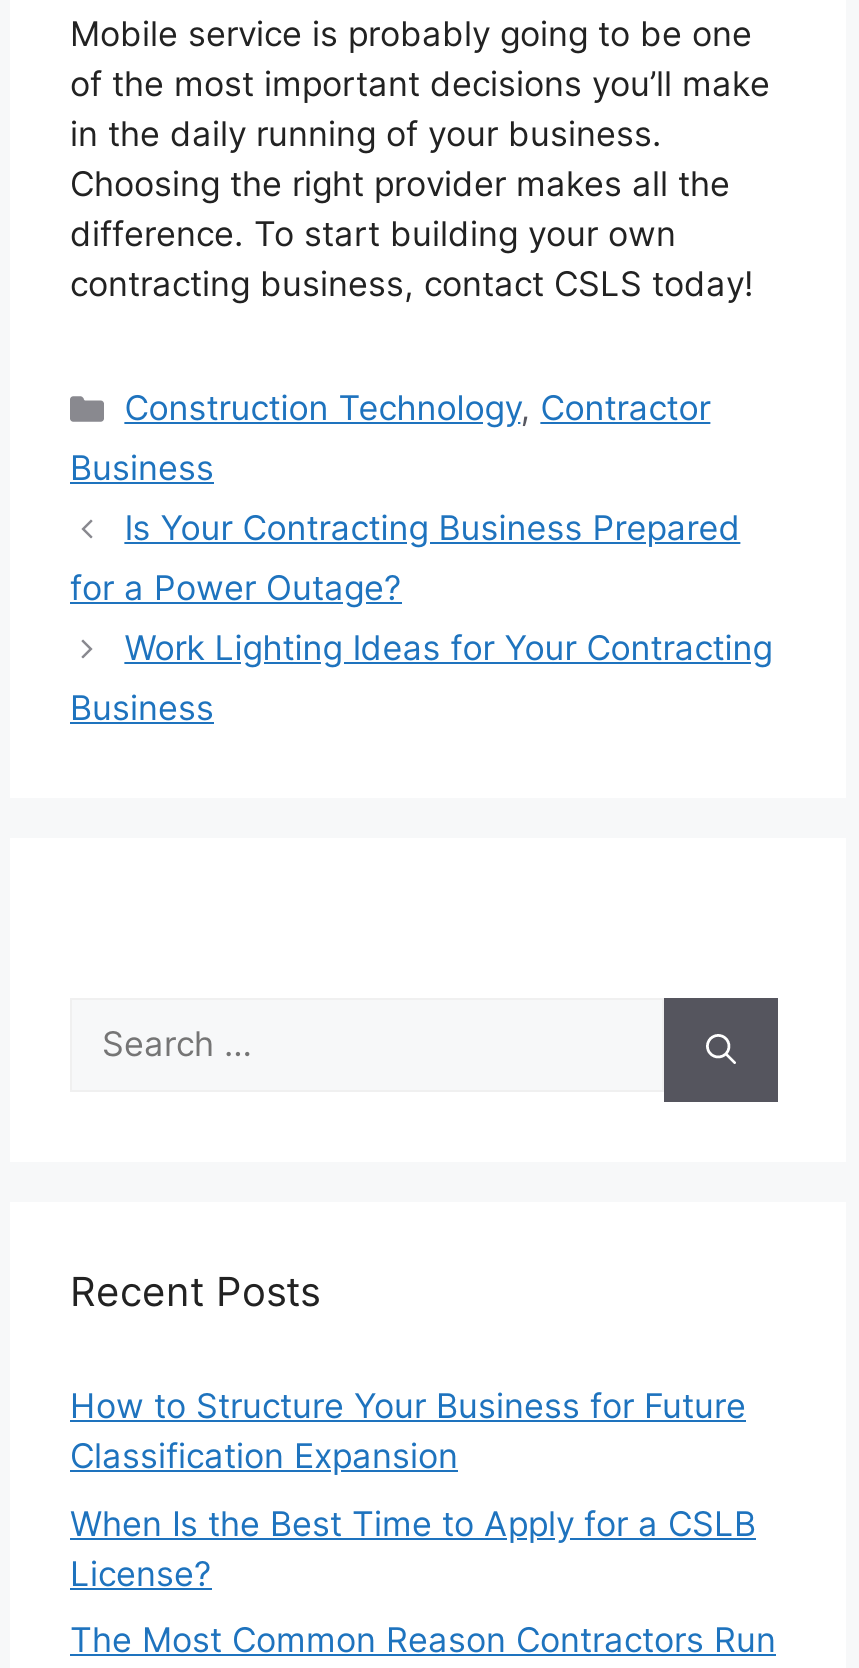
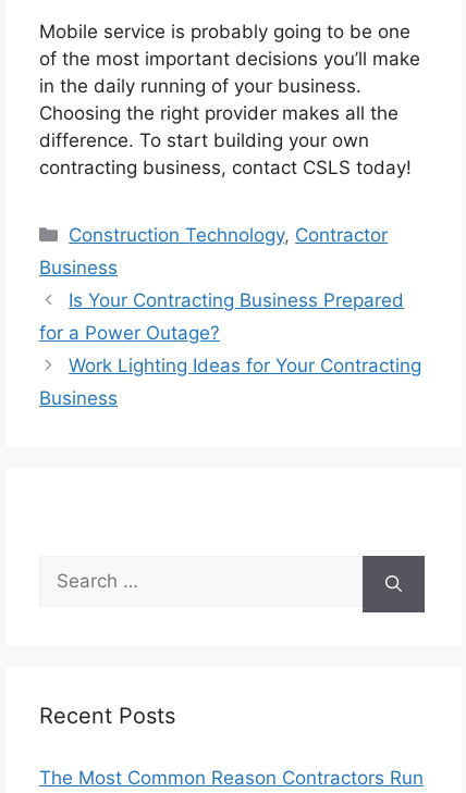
[70,1386,756,1593] How to Structure Your Business for Future | Classification Expansion | When Is the Best Time to Apply for a CSLB | License? -> none

